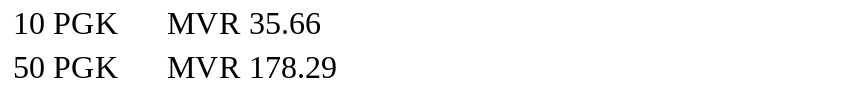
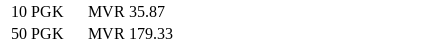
[13,7,321,41] 10 PGK MVR 35.66 -> [11,3,165,20] 10 PGK MVR 35.87
[13,51,337,85] 50 PGK MVR 178.29 -> [11,25,173,42] 50 PGK MVR 179.33

